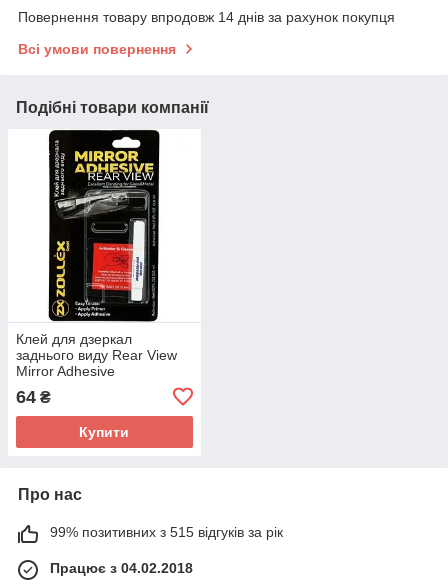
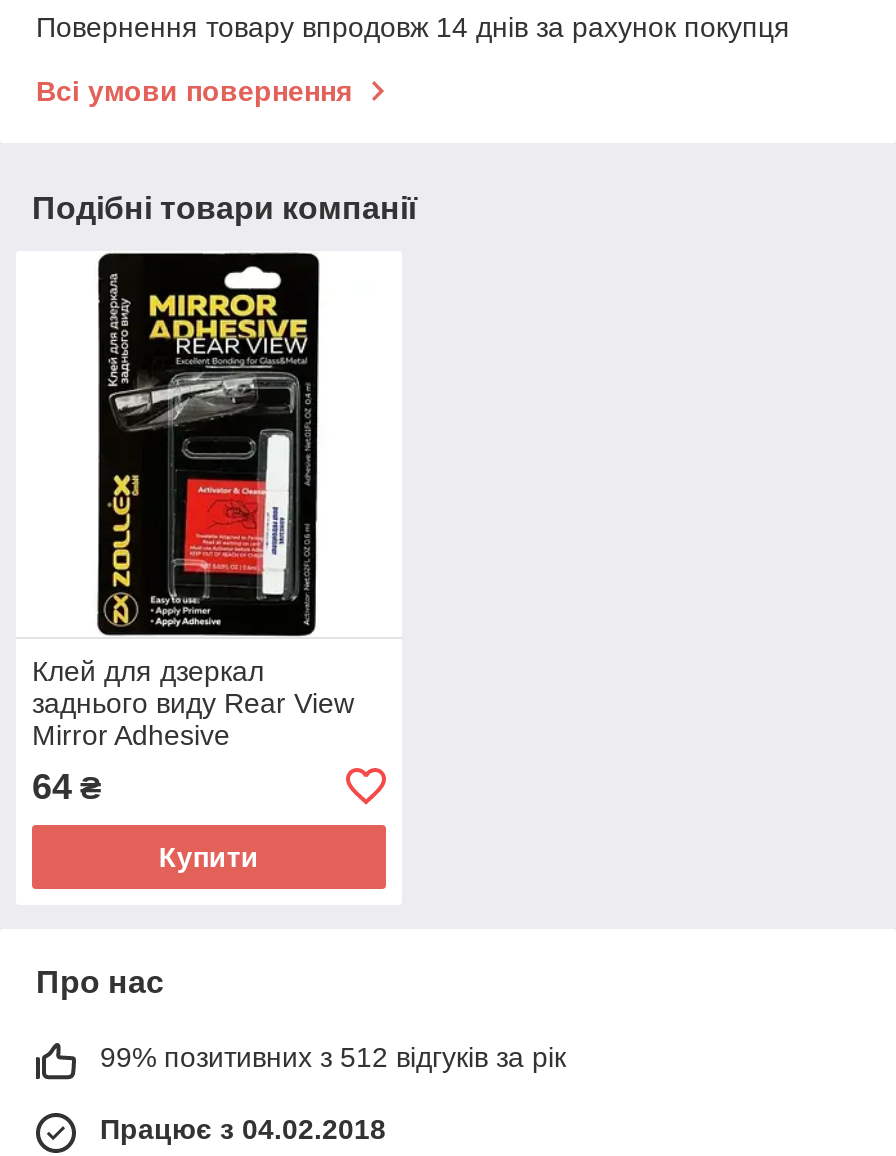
[50,524,283,540] 99% позитивних з 515 відгуків за рік -> [100,1041,566,1073] 99% позитивних з 512 відгуків за рік

